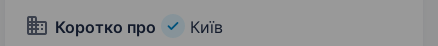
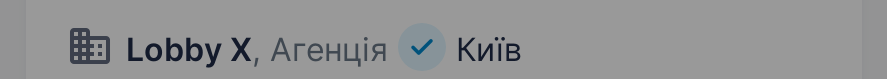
[55,17,156,37] Коротко про -> [126,29,388,69] Lobby X, Агенція

